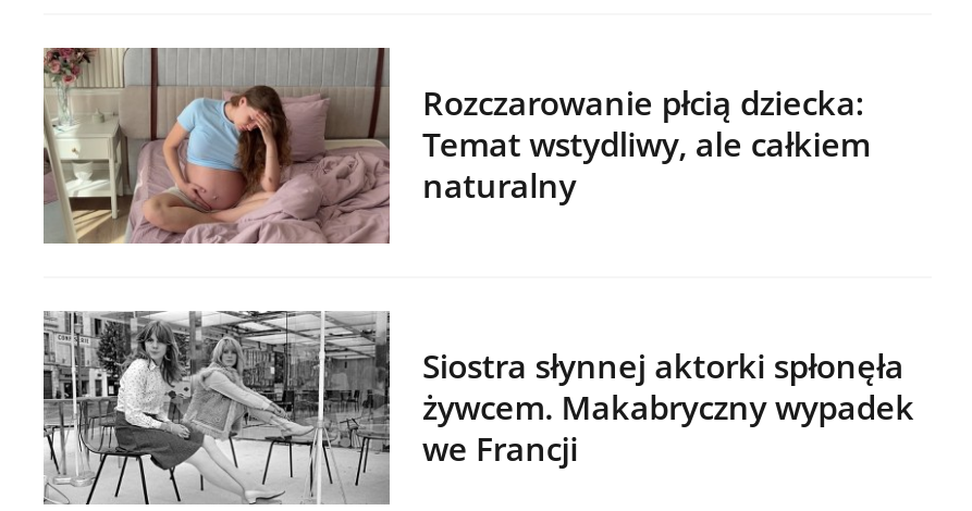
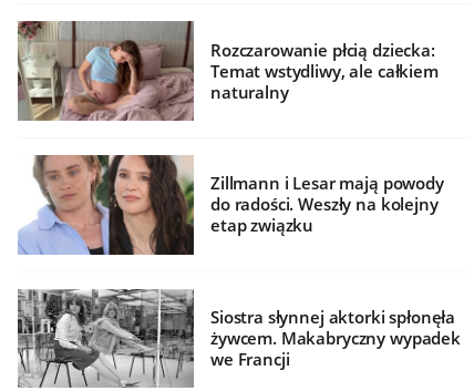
none -> [18,155,444,256] [image] | Zillmann i Lesar mają powody | do radości. Weszły na kolejny | etap związku

